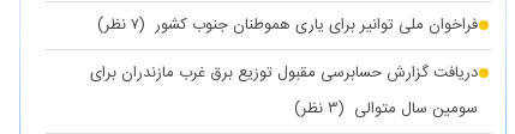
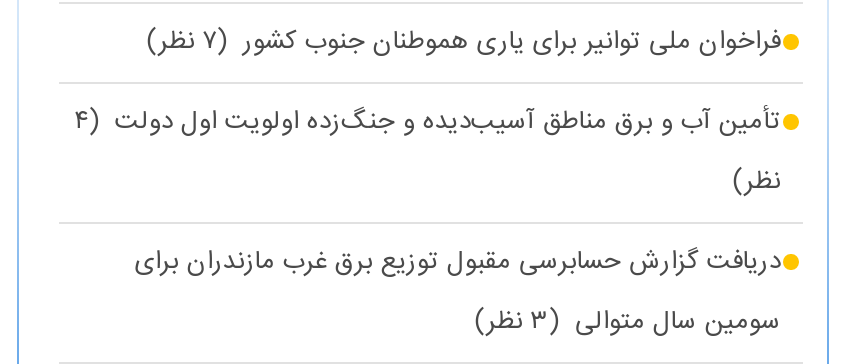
none -> [75,99,781,203] تأمین آب و برق مناطق آسیب‌دیده و جنگ‌زده اولویت اول دولت (۴ | نظر)

